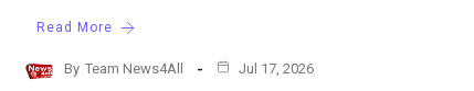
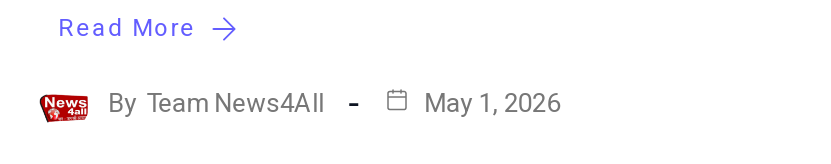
[235,61,313,77] Jul 17, 2026 -> [418,88,560,118] May 1, 2026

